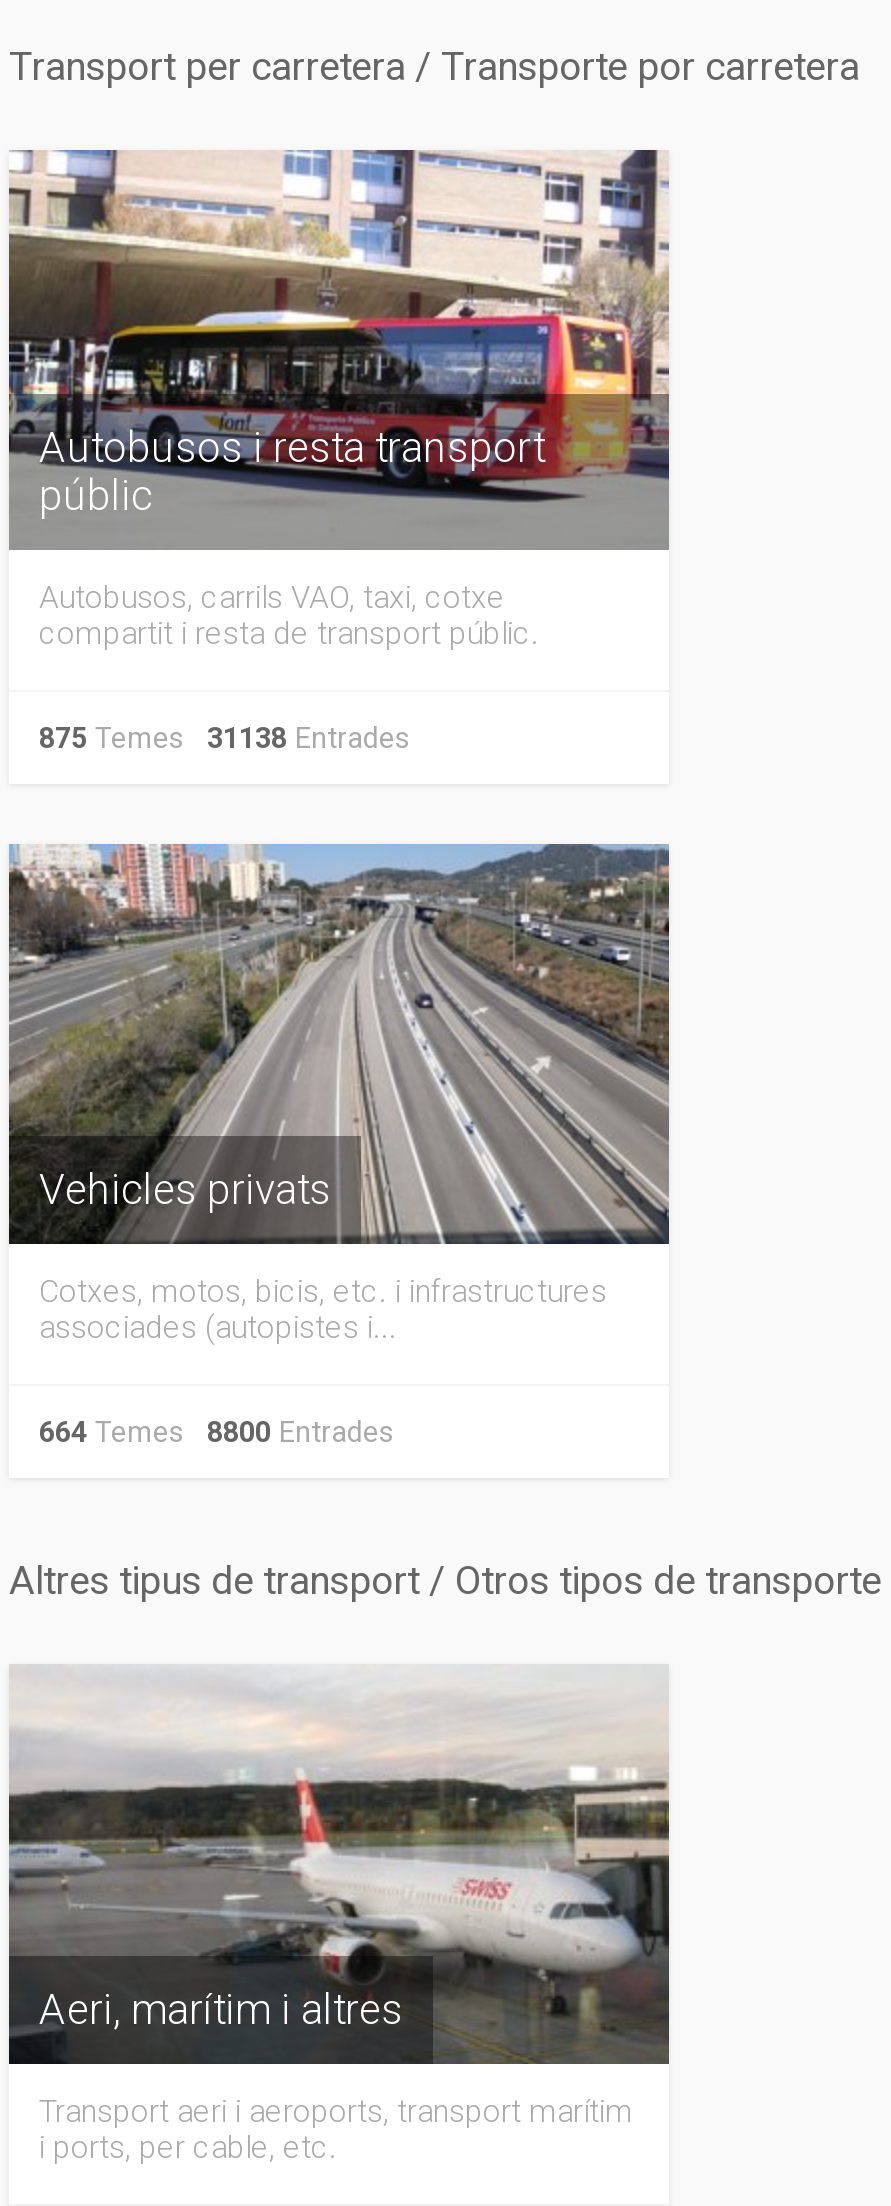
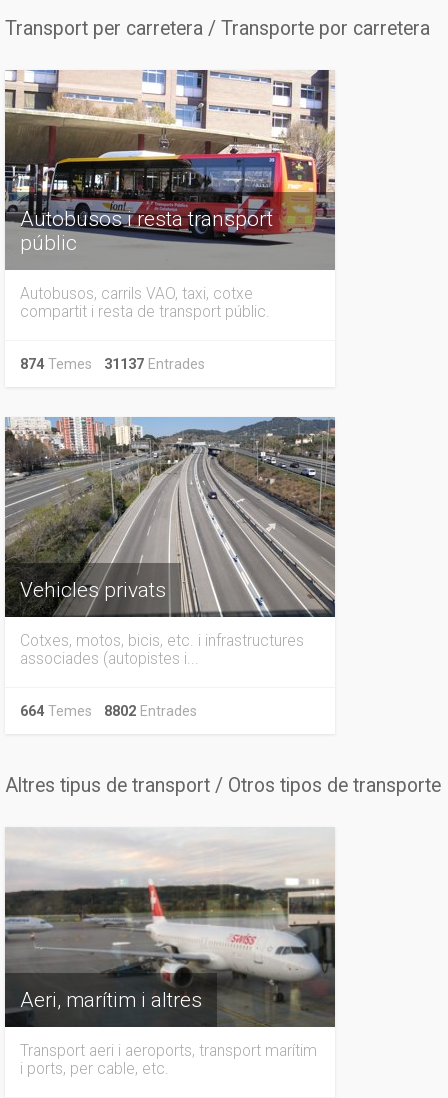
[39,723,409,755] 875 Temes 31138 Entrades -> [20,356,205,372] 874 Temes 31137 Entrades
[39,1417,393,1449] 664 Temes 8800 Entrades -> [20,703,197,719] 664 Temes 8802 Entrades

